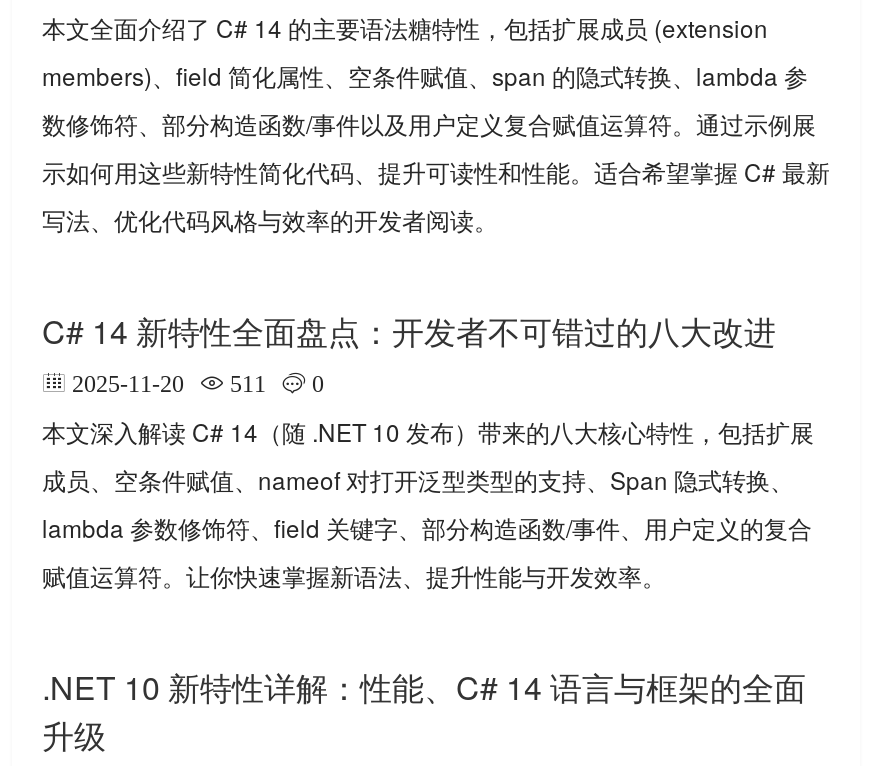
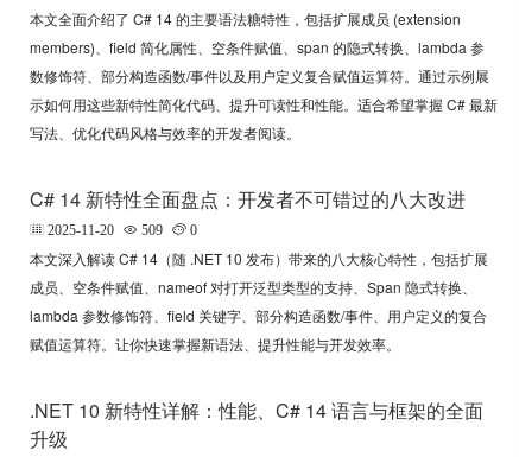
[66,369,324,395] 2025-11-20 511 0 -> [44,222,197,237] 2025-11-20 509 0

